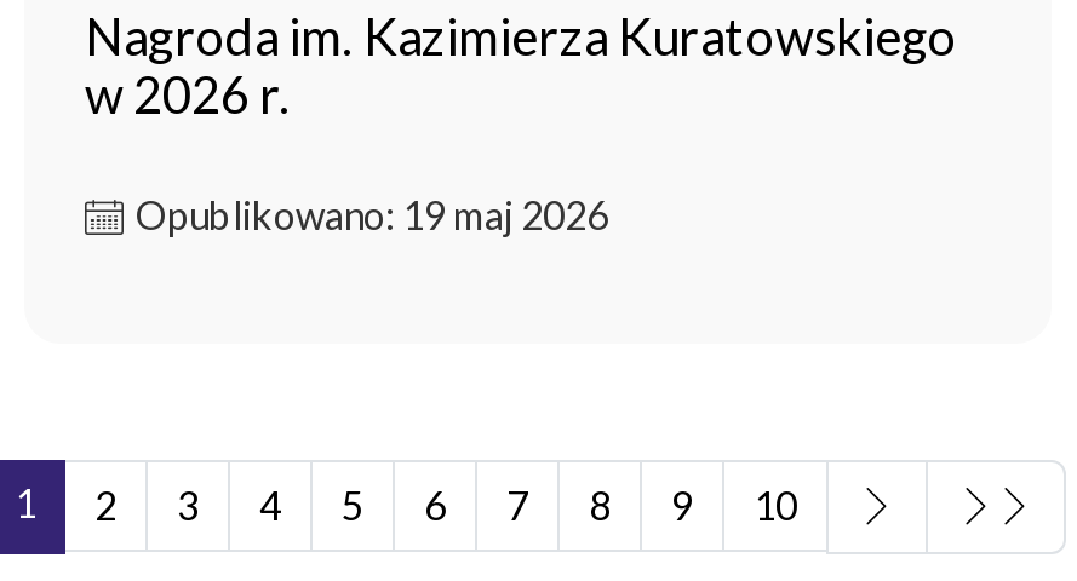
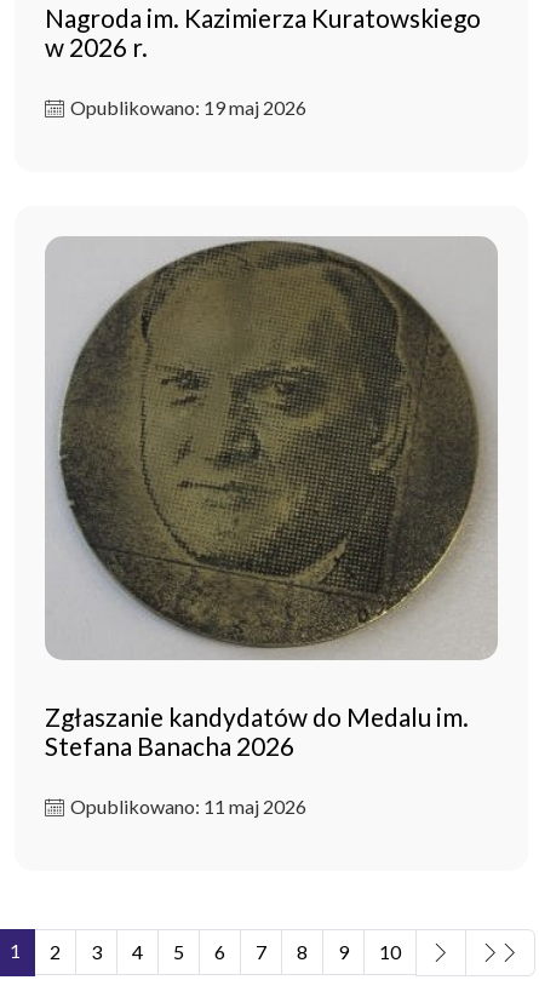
none -> [45,236,499,817] [image] | Zgłaszanie kandydatów do Medalu im. | Stefana Banacha 2026 | Opublikowano: 11 maj 2026

